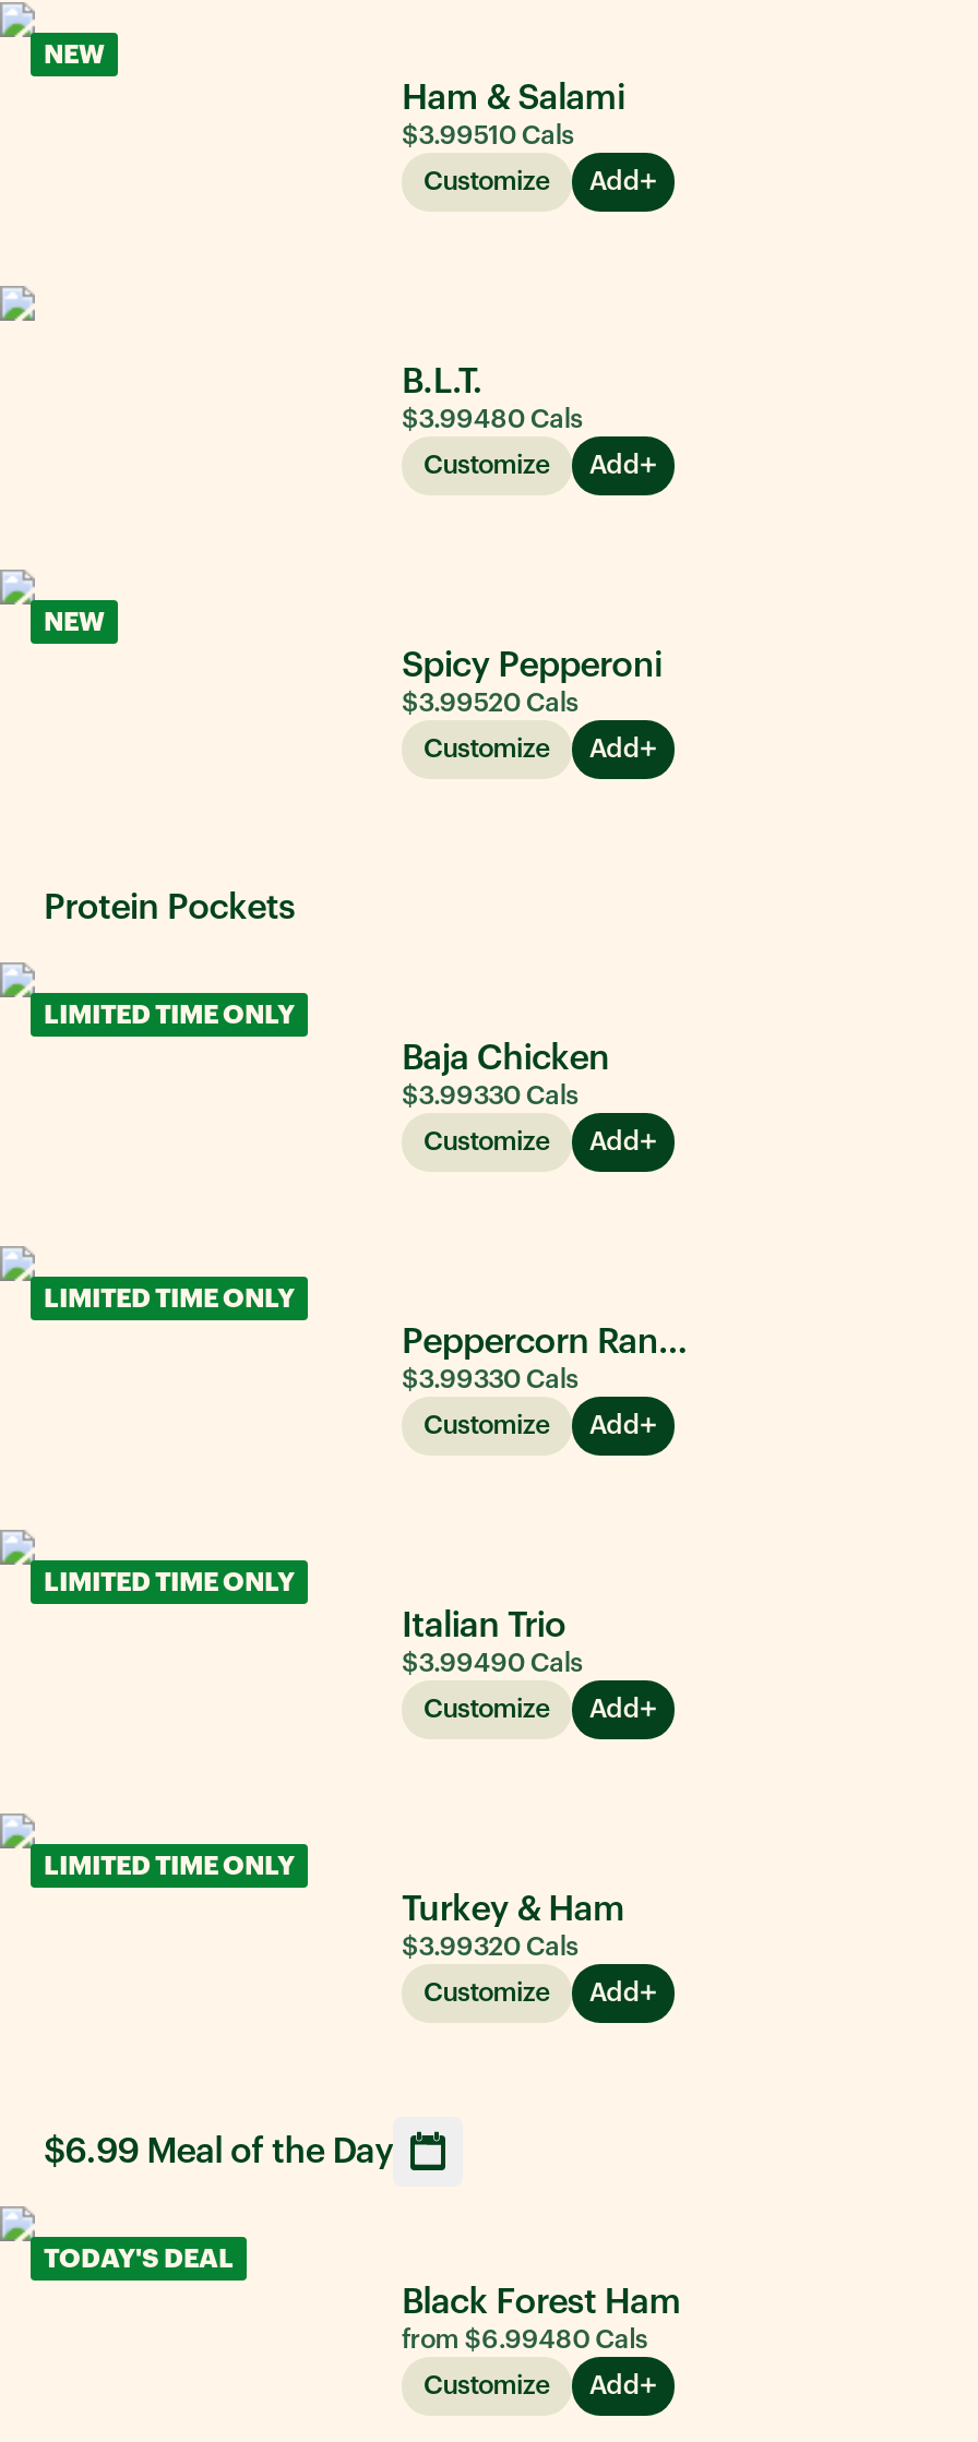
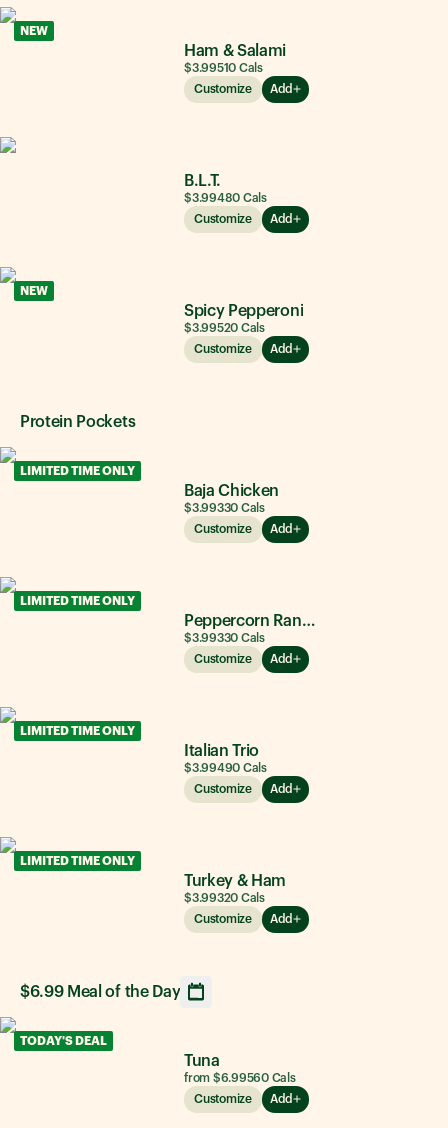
[402,2284,681,2351] Black Forest Ham | from $6.99480 Cals -> [184,1052,296,1083] Tuna | from $6.99560 Cals

